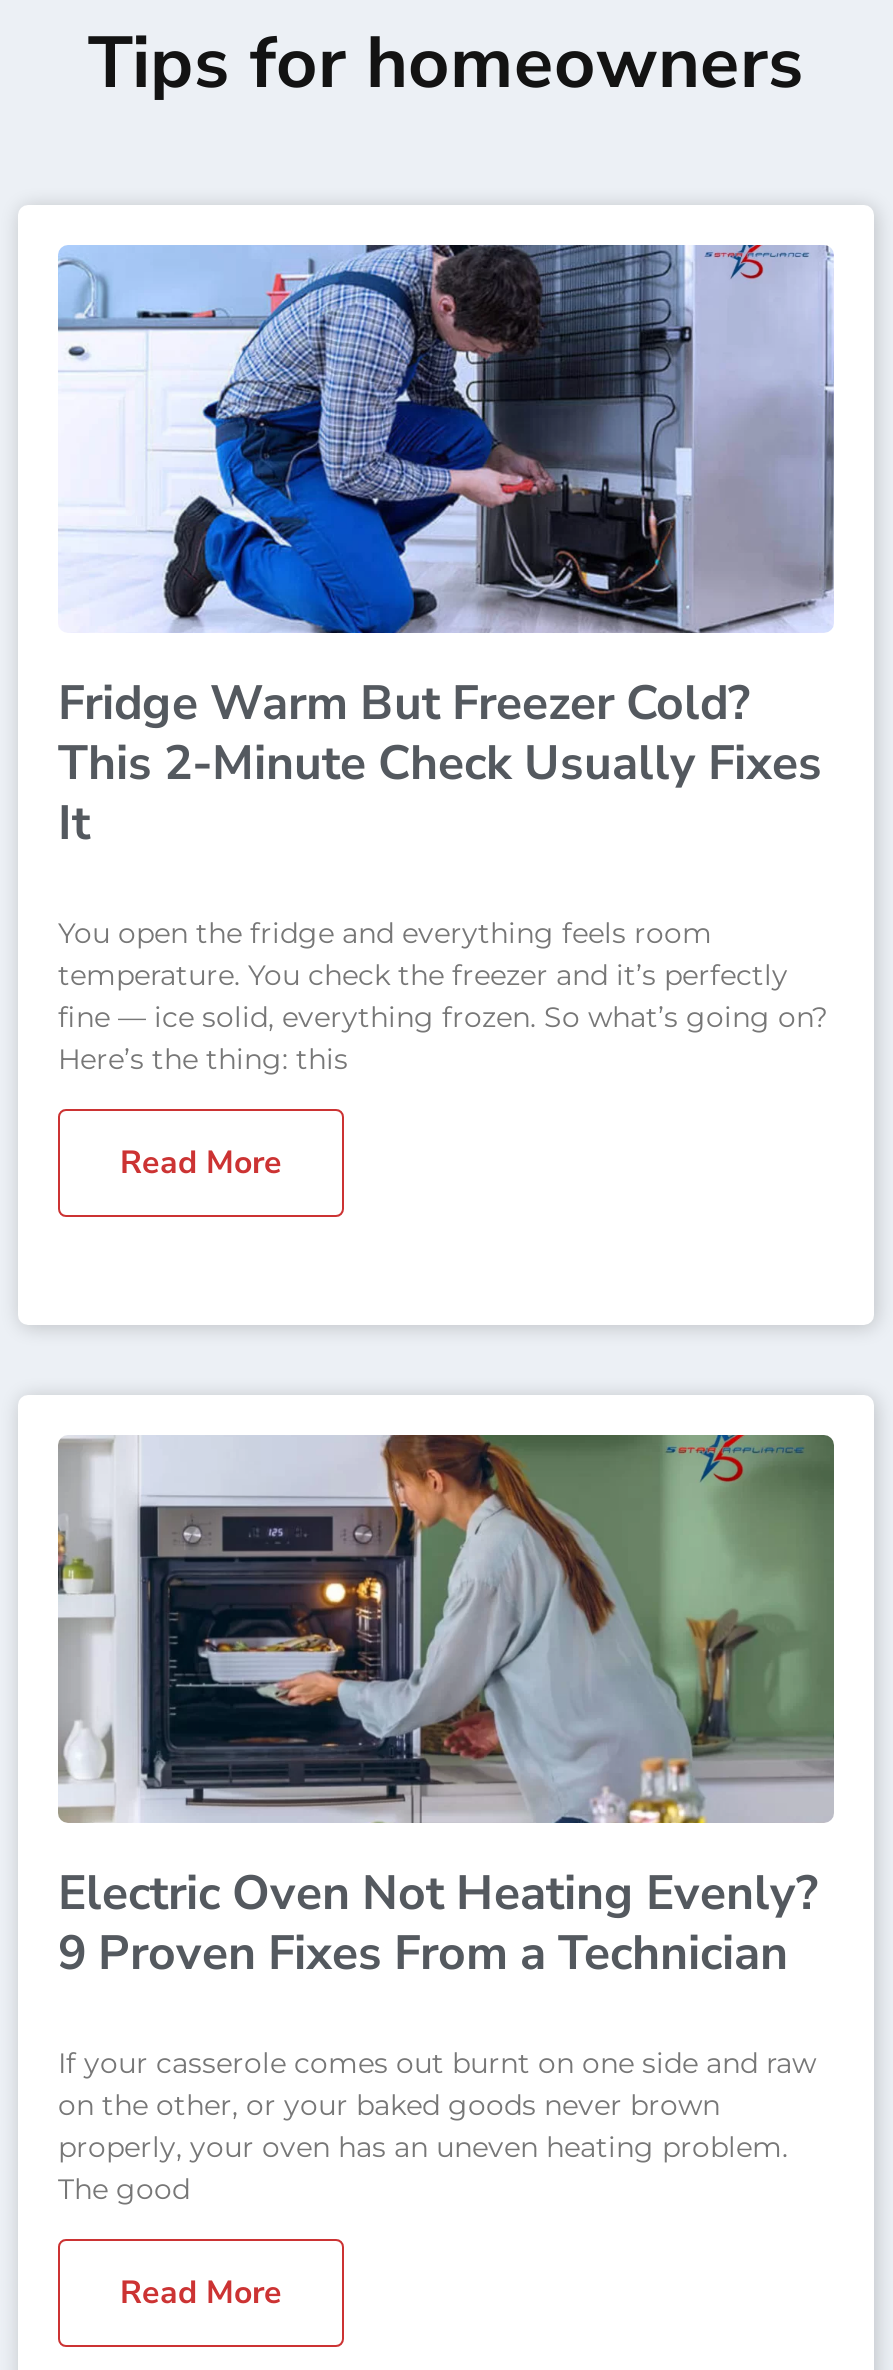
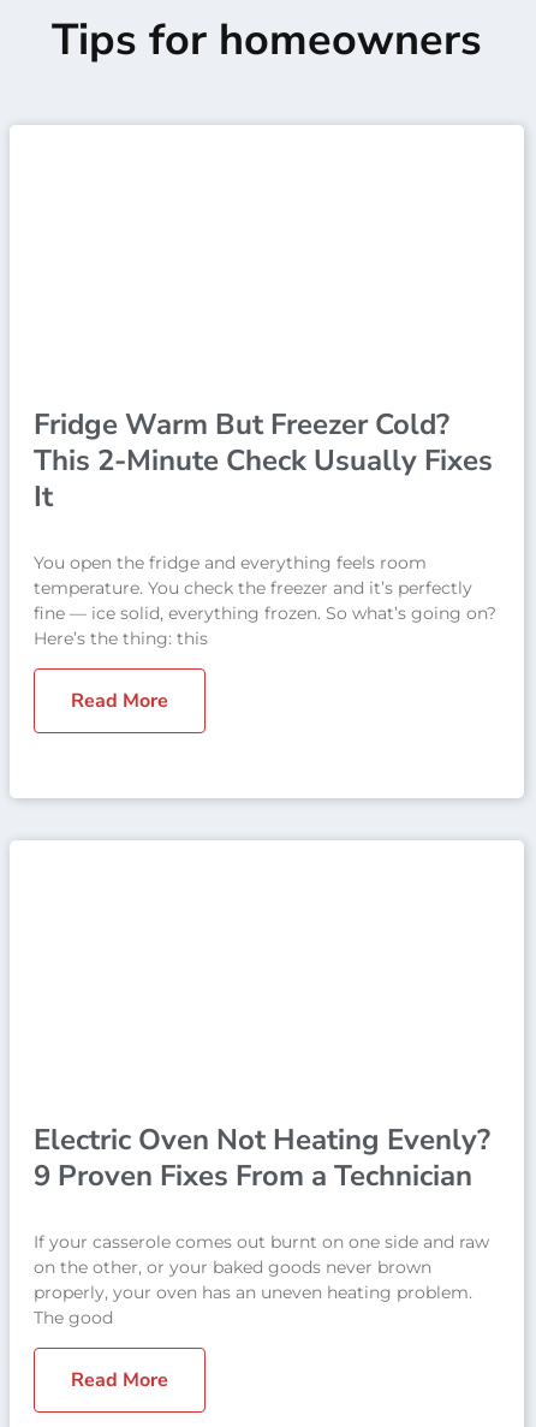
[56,243,836,635] [image] -> none
[56,1433,836,1825] [image] -> none

